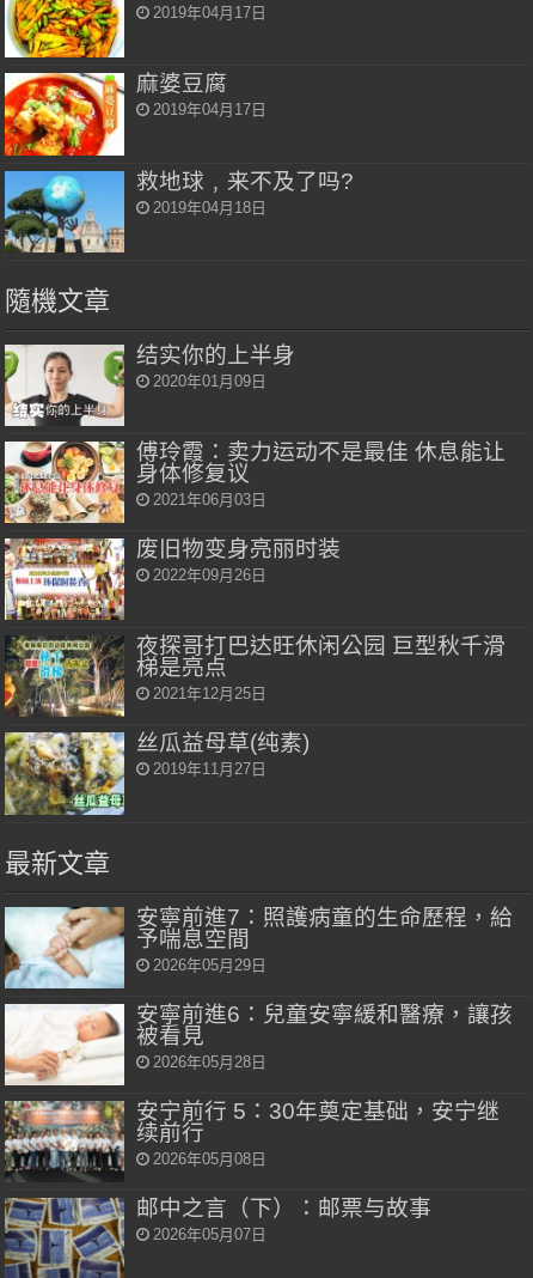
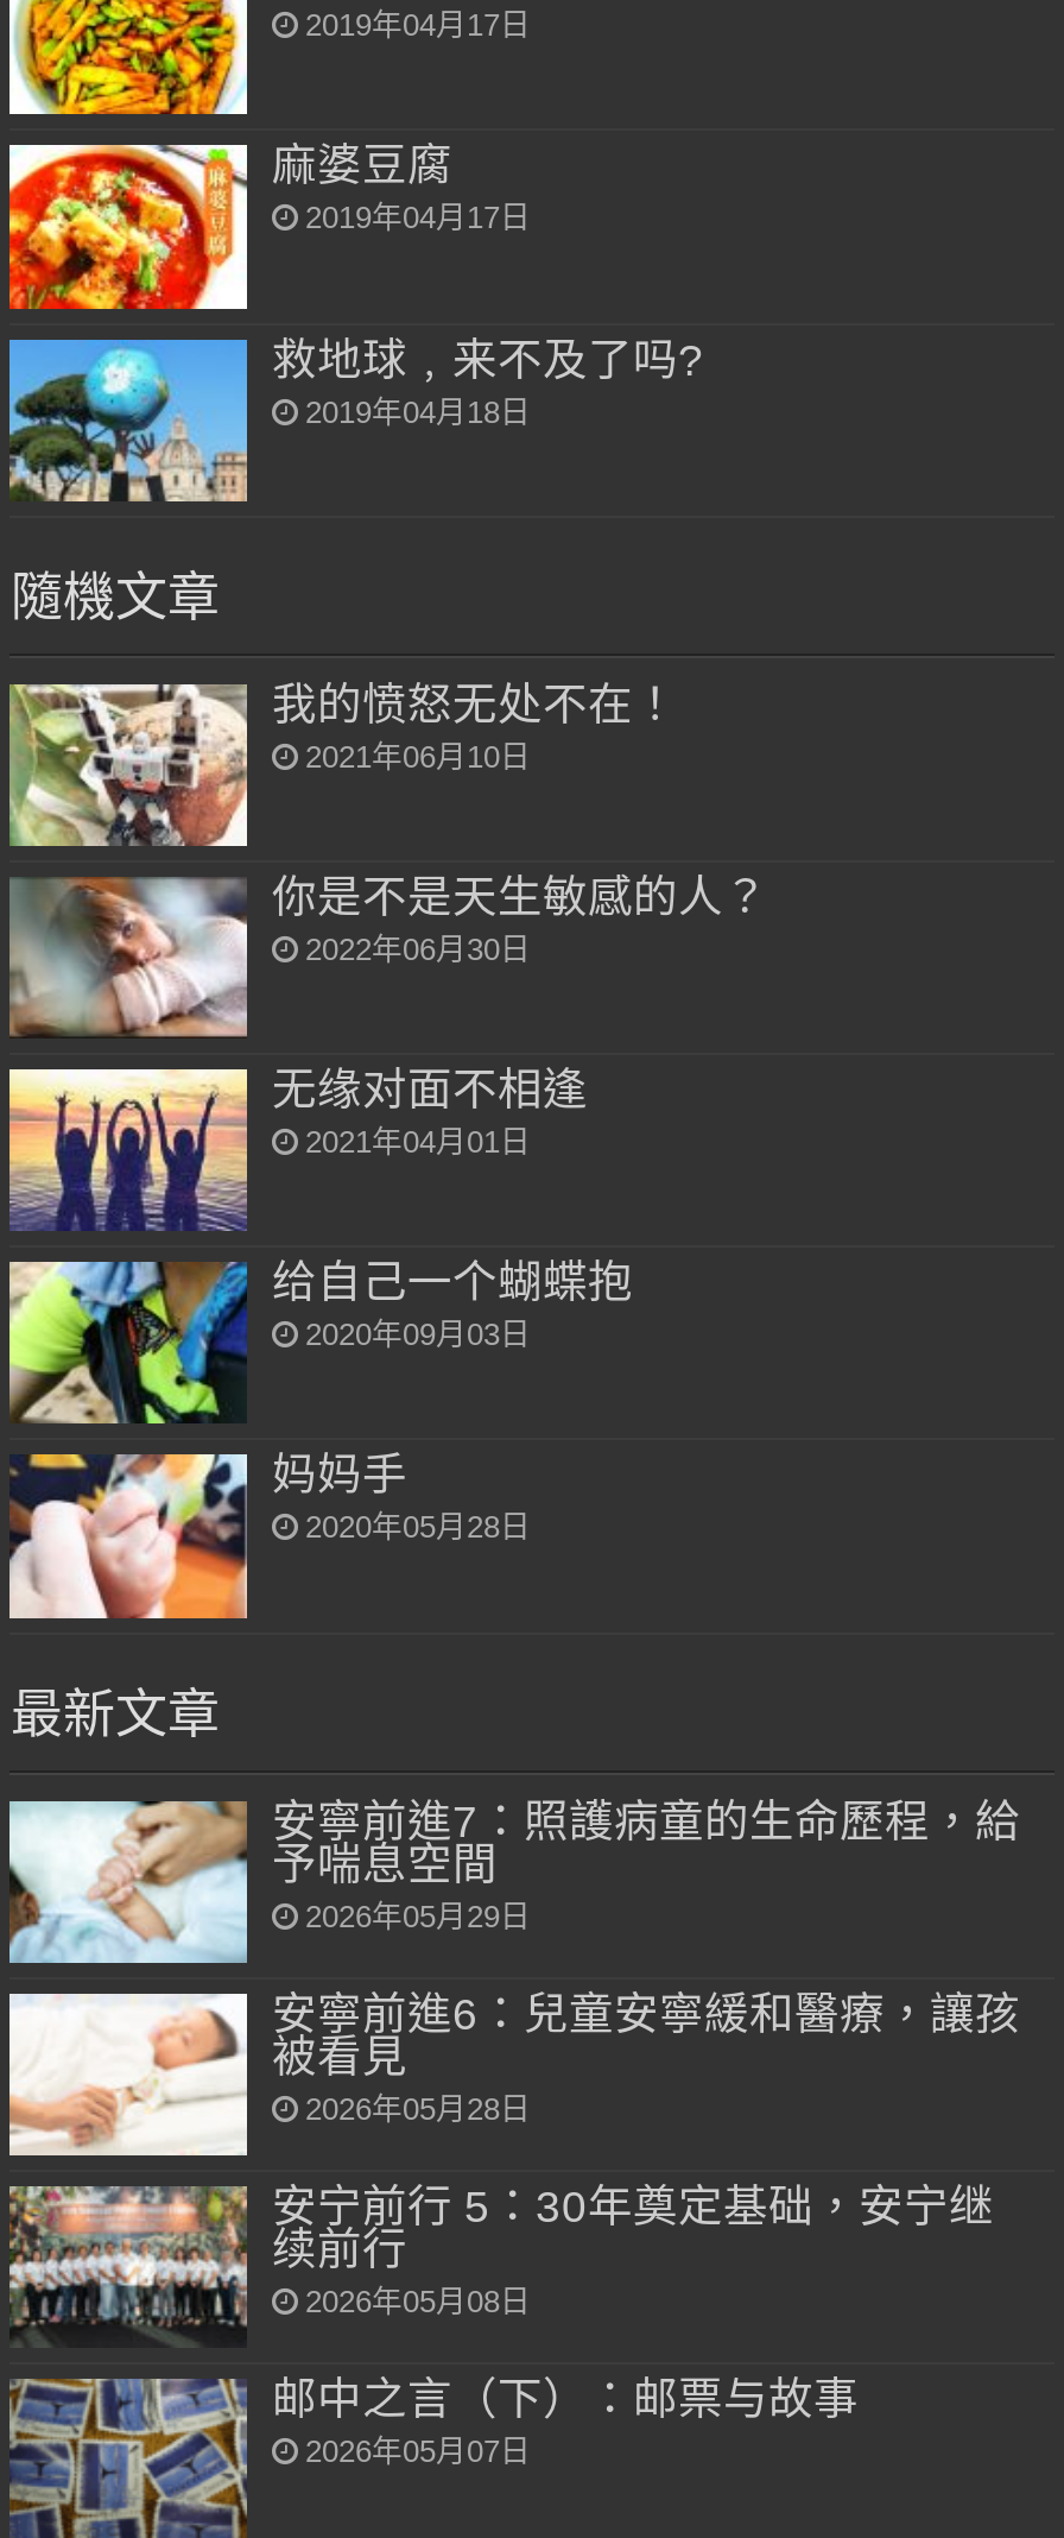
[4,342,296,427] [image] | 结实你的上半身 | 2020年01月09日 -> [9,679,678,848] [image] | 我的愤怒无处不在！ | 2021年06月10日
[5,439,506,524] [image] | 傅玲霞：卖力运动不是最佳 休息能让 | 身体修复议 | 2021年06月03日 -> [9,872,768,1038] [image] | 你是不是天生敏感的人？ | 2022年06月30日
[4,536,341,621] [image] | 废旧物变身亮丽时装 | 2022年09月26日 -> [7,1065,588,1233] [image] | 无缘对面不相逢 | 2021年04月01日
[4,633,506,718] [image] | 夜探哥打巴达旺休闲公园 巨型秋千滑 | 梯是亮点 | 2021年12月25日 -> [7,1258,633,1426] [image] | 给自己一个蝴蝶抱 | 2020年09月03日
[4,730,310,816] [image] | 丝瓜益母草(纯素) | 2019年11月27日 -> [9,1451,531,1621] [image] | 妈妈手 | 2020年05月28日

